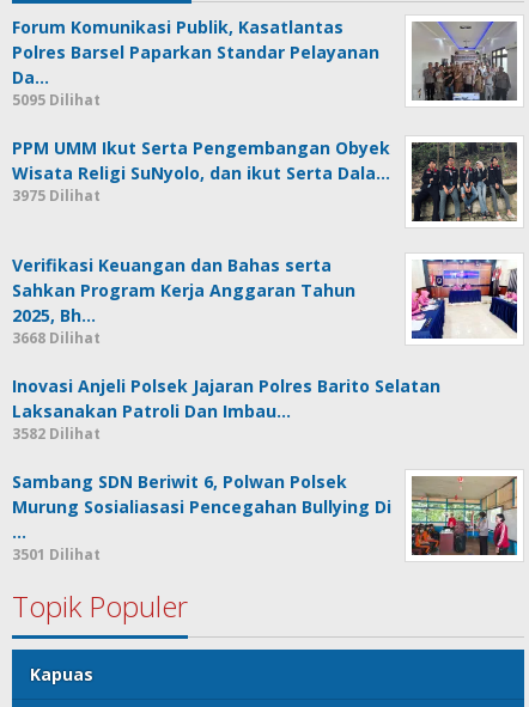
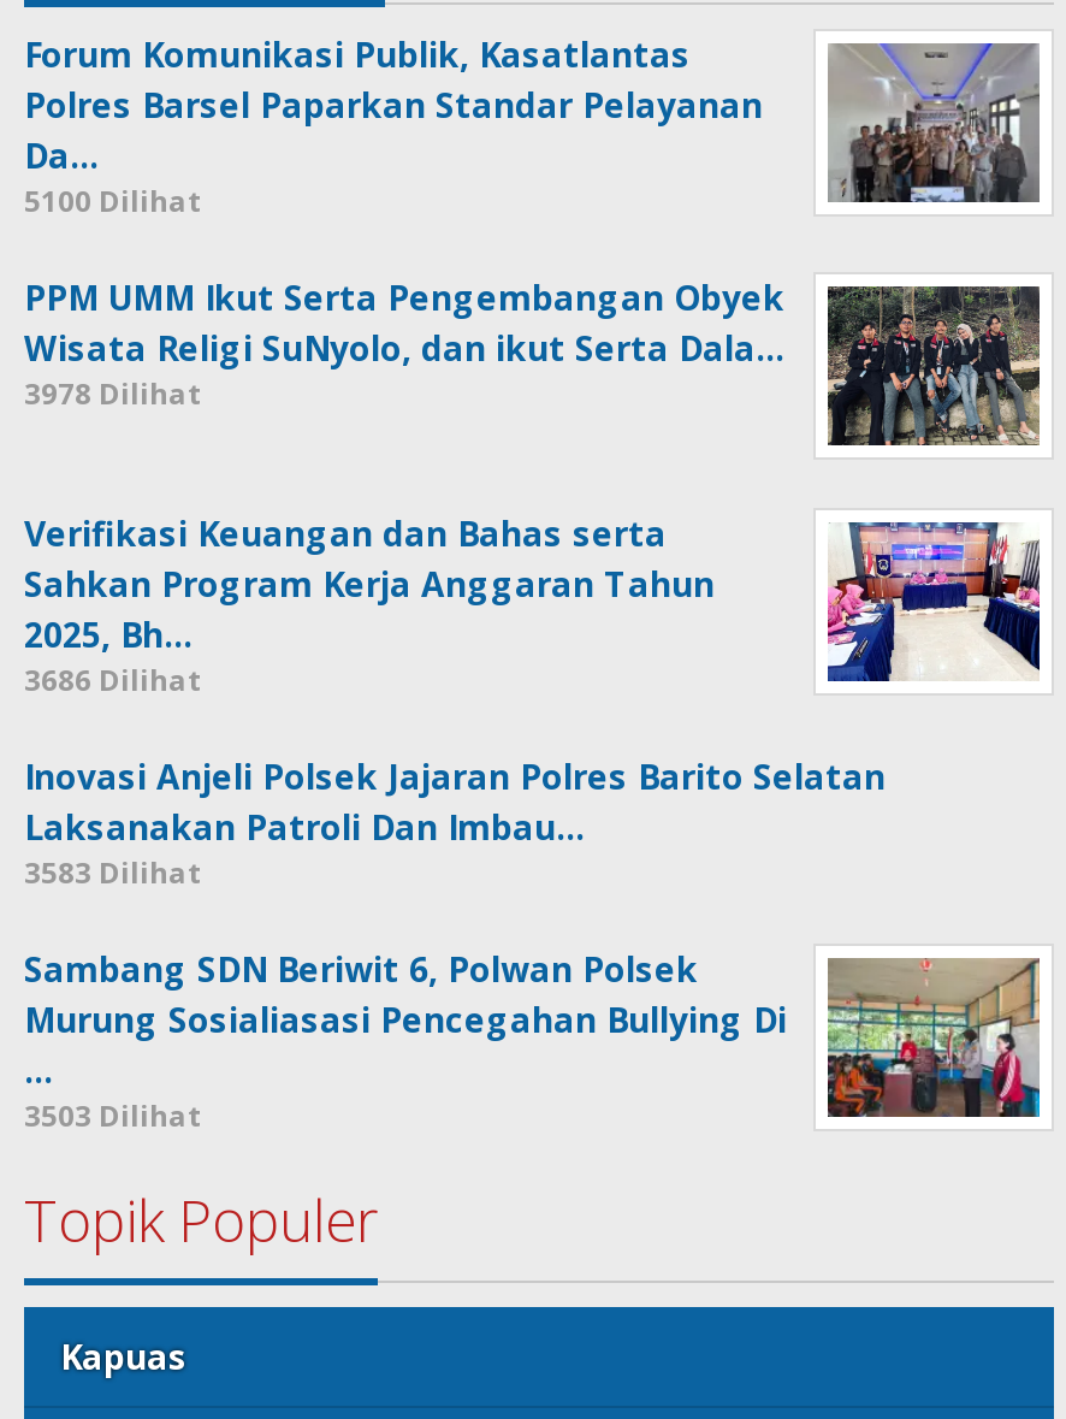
[12,90,101,110] 5095 Dilihat -> [24,181,202,222] 5100 Dilihat
[12,186,101,206] 3975 Dilihat -> [24,374,202,415] 3978 Dilihat
[12,328,101,348] 3668 Dilihat -> [24,660,202,701] 3686 Dilihat
[12,424,101,444] 3582 Dilihat -> [24,853,202,894] 3583 Dilihat
[12,545,101,565] 3501 Dilihat -> [24,1096,202,1137] 3503 Dilihat

